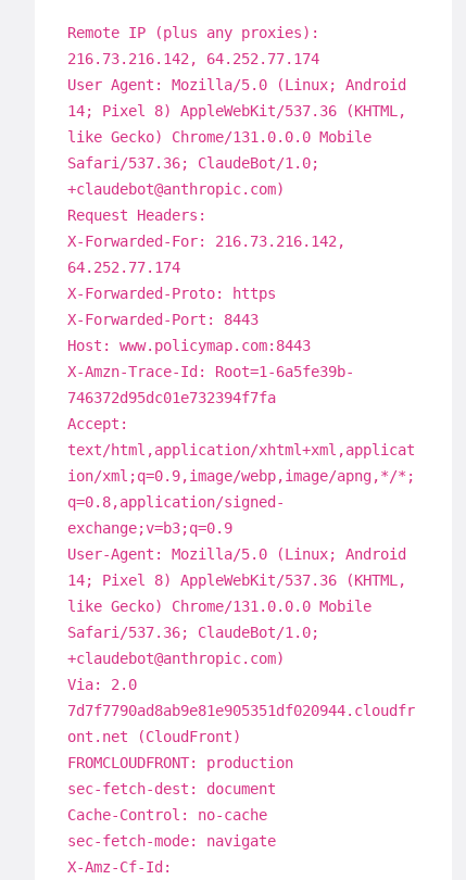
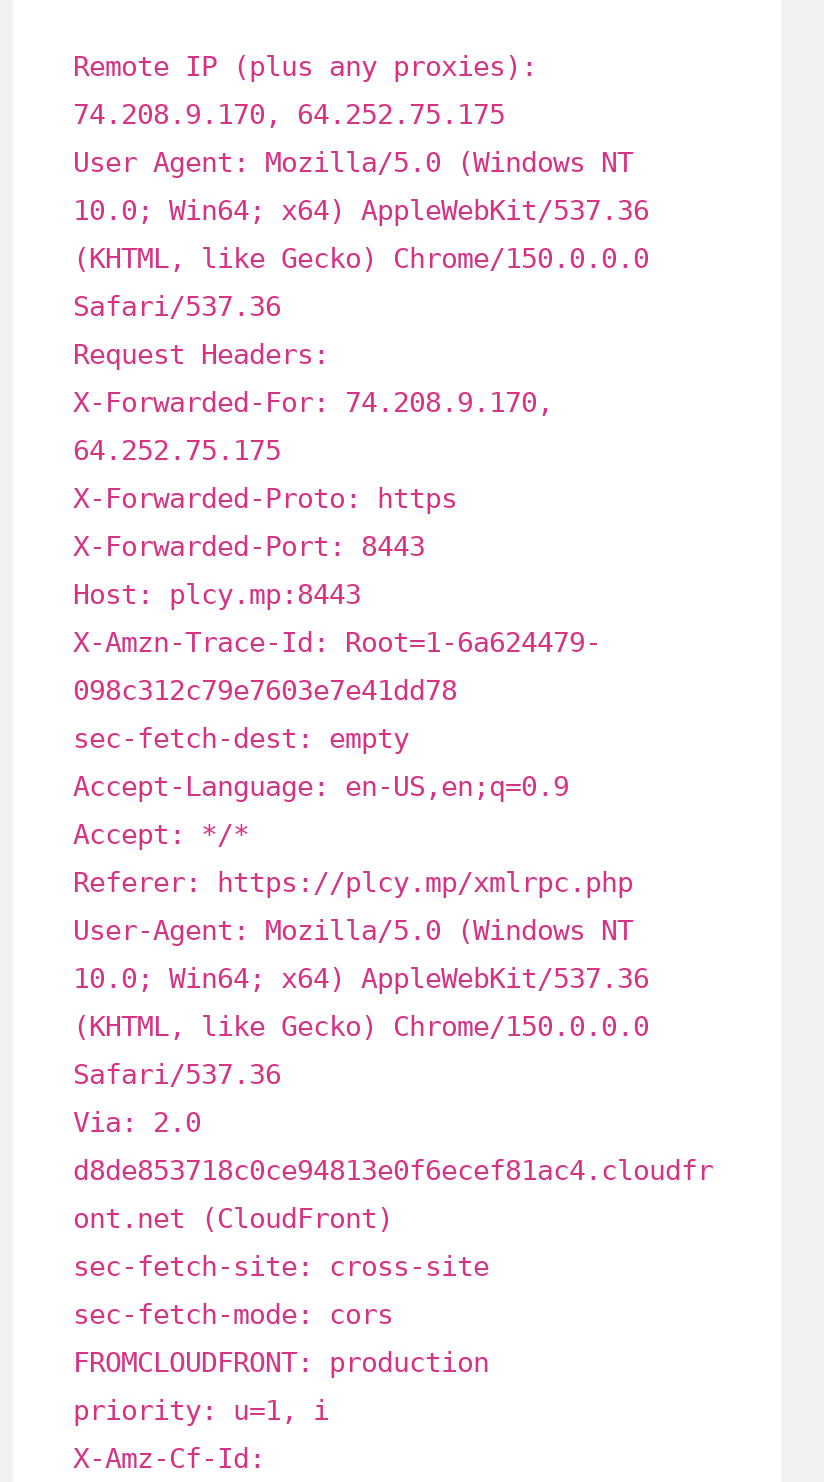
[67,50,406,197] 216.73.216.142, 64.252.77.174 | User Agent: Mozilla/5.0 (Linux; Android | 14; Pixel 8) AppleWebKit/537.36 (KHTML, | like Gecko) Chrome/131.0.0.0 Mobile | Safari/537.36; ClaudeBot/1.0; | +claudebot@anthropic.com) -> [73,97,649,321] 74.208.9.170, 64.252.75.175 | User Agent: Mozilla/5.0 (Windows NT | 10.0; Win64; x64) AppleWebKit/537.36 | (KHTML, like Gecko) Chrome/150.0.0.0 | Safari/537.36
[67,232,345,249] X-Forwarded-For: 216.73.216.142, -> [73,385,553,417] X-Forwarded-For: 74.208.9.170,
[67,258,180,276] 64.252.77.174 -> [73,433,281,465] 64.252.75.175
[67,336,415,667] Host: www.policymap.com:8443 | X-Amzn-Trace-Id: Root=1-6a5fe39b- | 746372d95dc01e732394f7fa | Accept: | text/html,application/xhtml+xml,applicat | ion/xml;q=0.9,image/webp,image/apng,*/*; | q=0.8,application/signed- | exchange;v=b3;q=0.9 | User-Agent: Mozilla/5.0 (Linux; Android | 14; Pixel 8) AppleWebKit/537.36 (KHTML, | like Gecko) Chrome/131.0.0.0 Mobile | Safari/537.36; ClaudeBot/1.0; | +claudebot@anthropic.com) -> [73,577,649,1089] Host: plcy.mp:8443 | X-Amzn-Trace-Id: Root=1-6a624479- | 098c312c79e7603e7e41dd78 | sec-fetch-dest: empty | Accept-Language: en-US,en;q=0.9 | Accept: */* | Referer: https://plcy.mp/xmlrpc.php | User-Agent: Mozilla/5.0 (Windows NT | 10.0; Win64; x64) AppleWebKit/537.36 | (KHTML, like Gecko) Chrome/150.0.0.0 | Safari/537.36
[67,701,415,719] 7d7f7790ad8ab9e81e905351df020944.cloudfr -> [73,1153,713,1185] d8de853718c0ce94813e0f6ecef81ac4.cloudfr
none -> [73,1249,489,1329] sec-fetch-site: cross-site | sec-fetch-mode: cors
[67,780,276,849] sec-fetch-dest: document | Cache-Control: no-cache | sec-fetch-mode: navigate -> [73,1393,329,1425] priority: u=1, i

